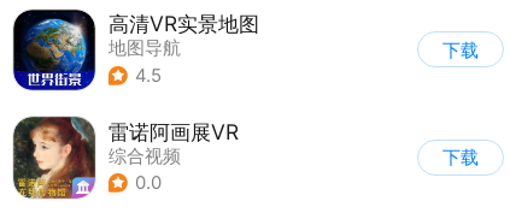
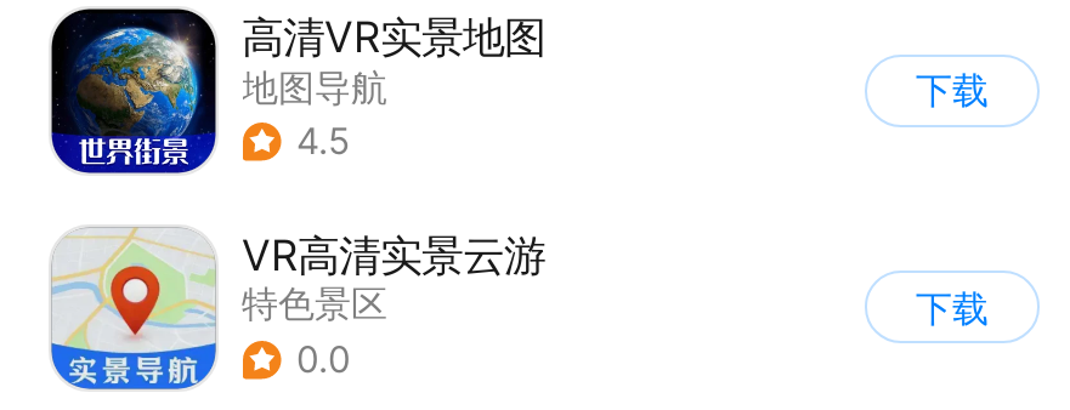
[12,116,238,200] [image] | 雷诺阿画展VR | 综合视频 -> [49,226,545,391] [image] | VR高清实景云游 | 特色景区

